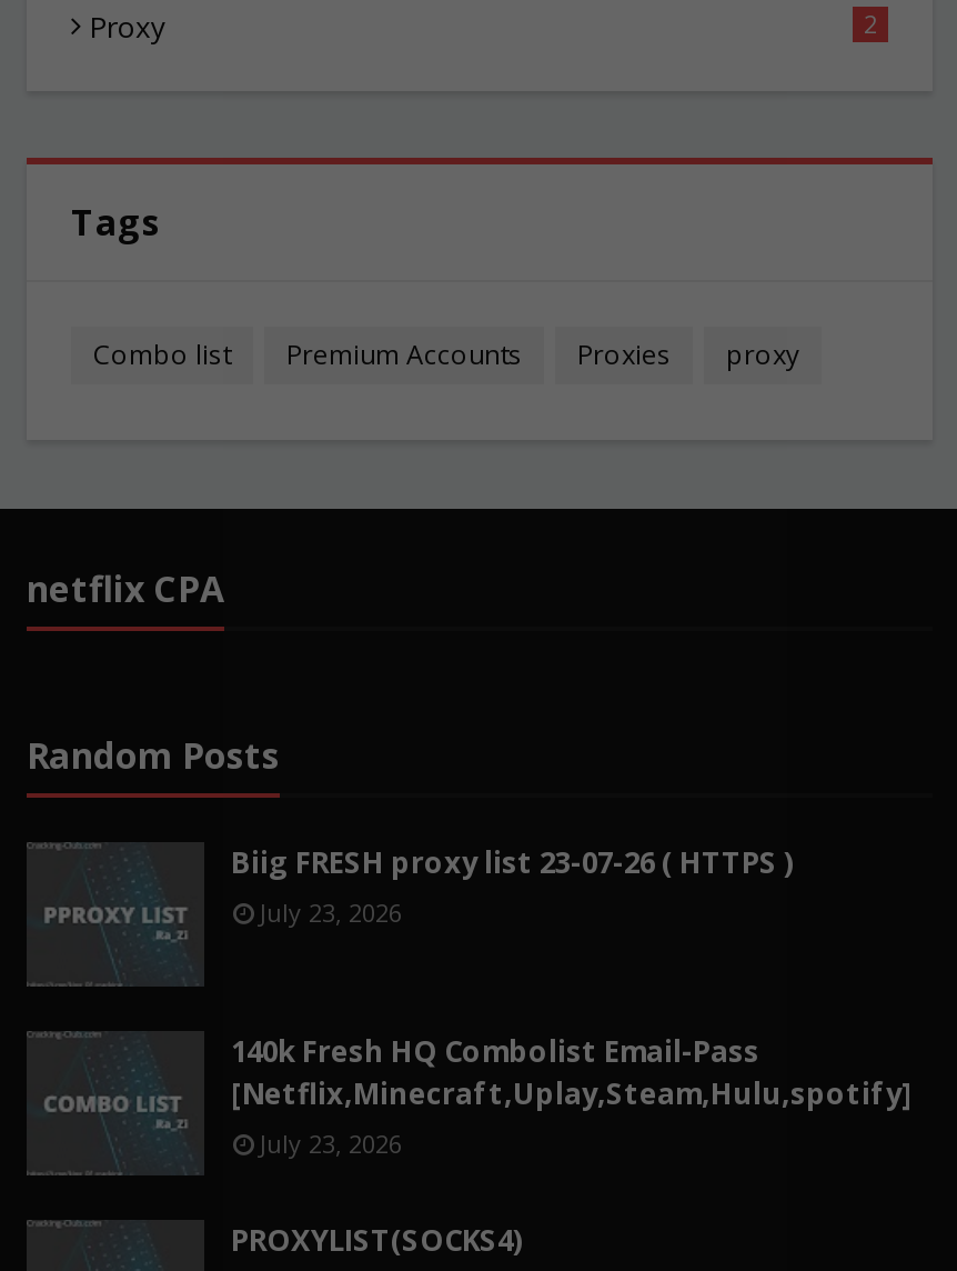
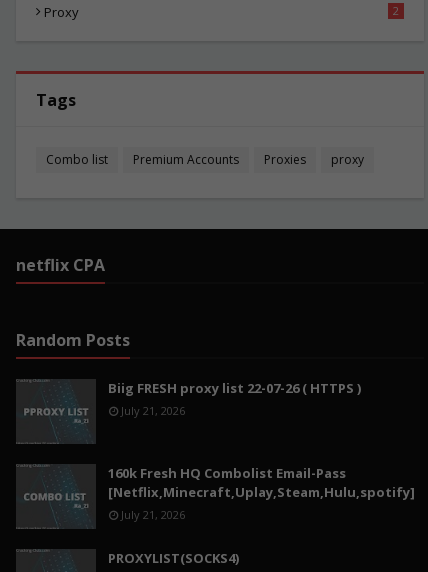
[231,842,793,882] Biig FRESH proxy list 23-07-26 ( HTTPS ) -> [108,379,361,397] Biig FRESH proxy list 22-07-26 ( HTTPS )
[260,895,402,929] July 23, 2026 -> [121,403,185,418] July 21, 2026
[231,1031,759,1071] 140k Fresh HQ Combolist Email-Pass -> [108,464,346,482] 160k Fresh HQ Combolist Email-Pass
[260,1127,402,1160] July 23, 2026 -> [121,507,185,522] July 21, 2026

